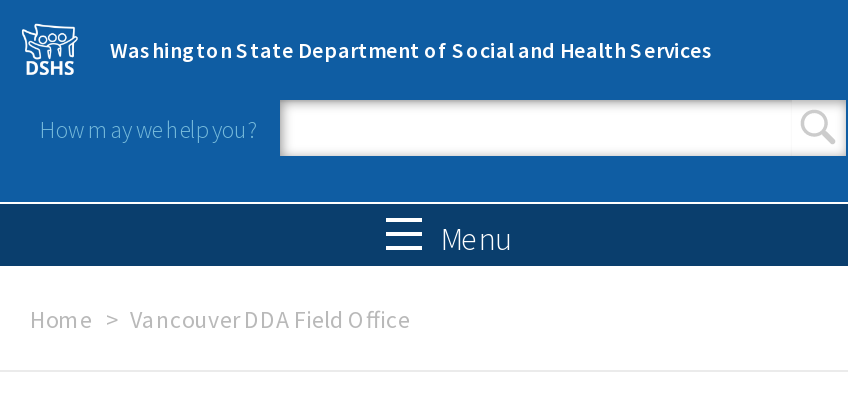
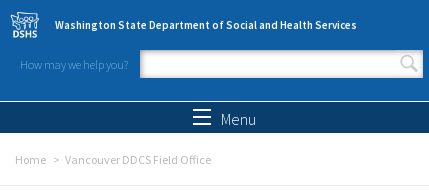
[130,304,410,334] Vancouver DDA Field Office -> [65,152,211,167] Vancouver DDCS Field Office

